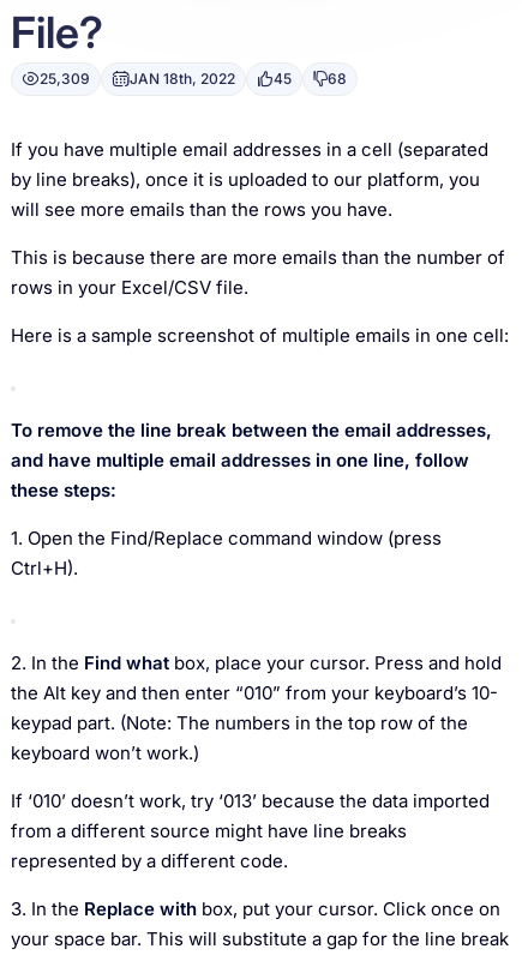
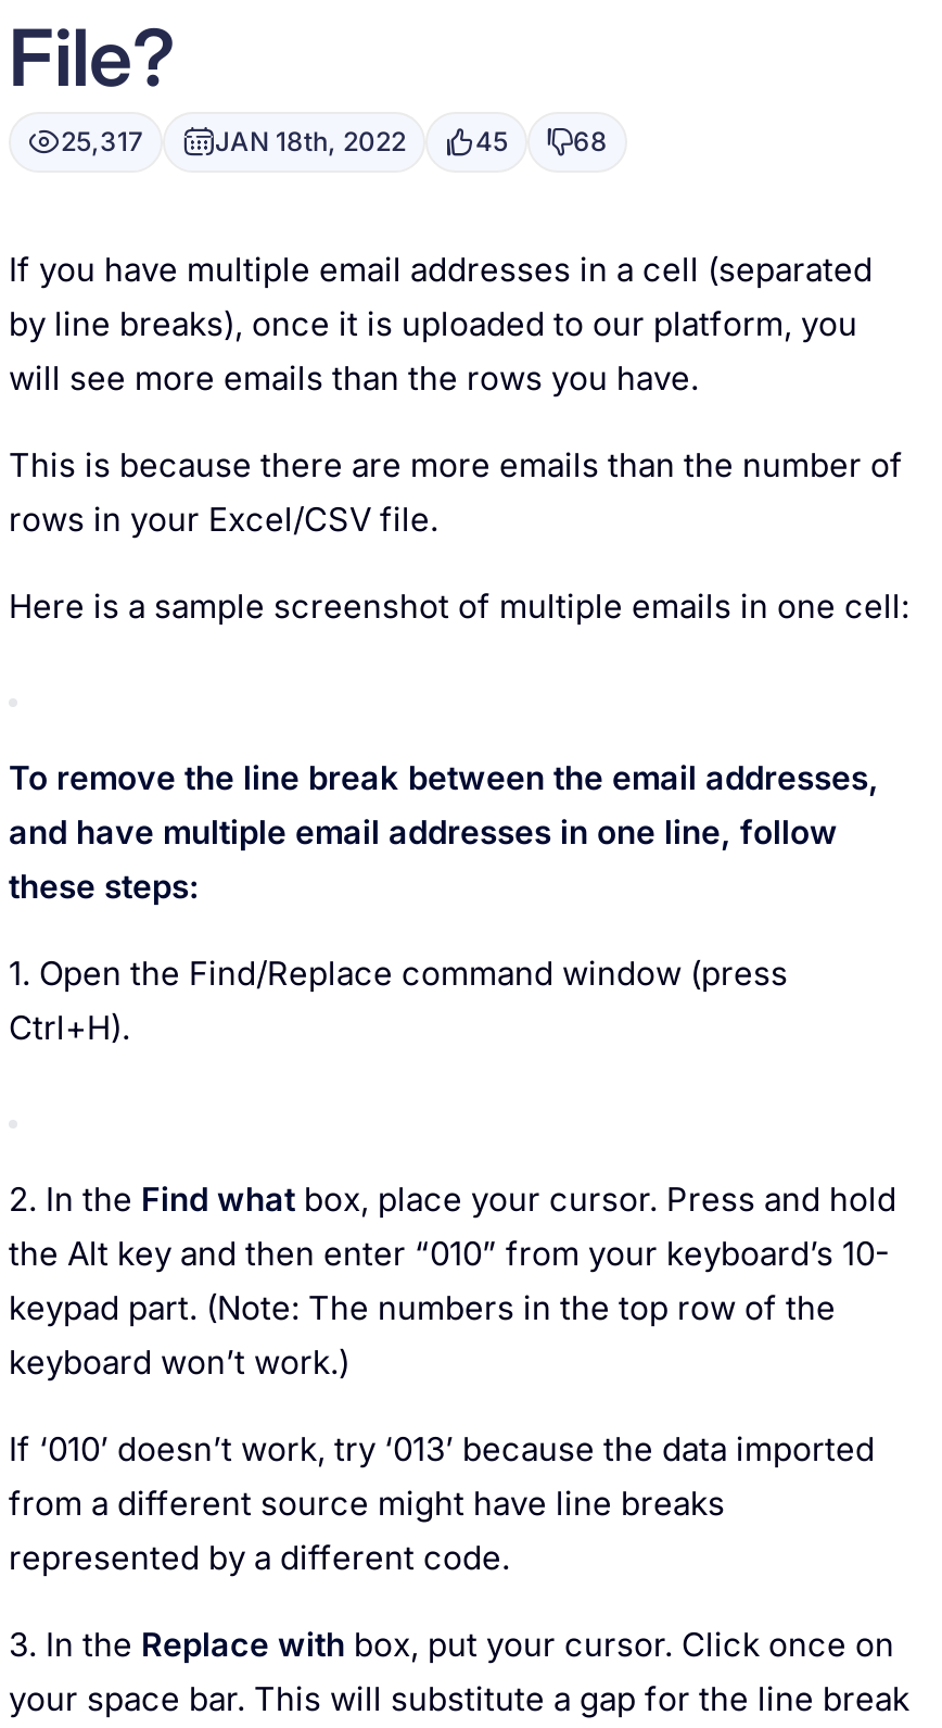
[40,70,90,88] 25,309 -> [61,125,143,157] 25,317

